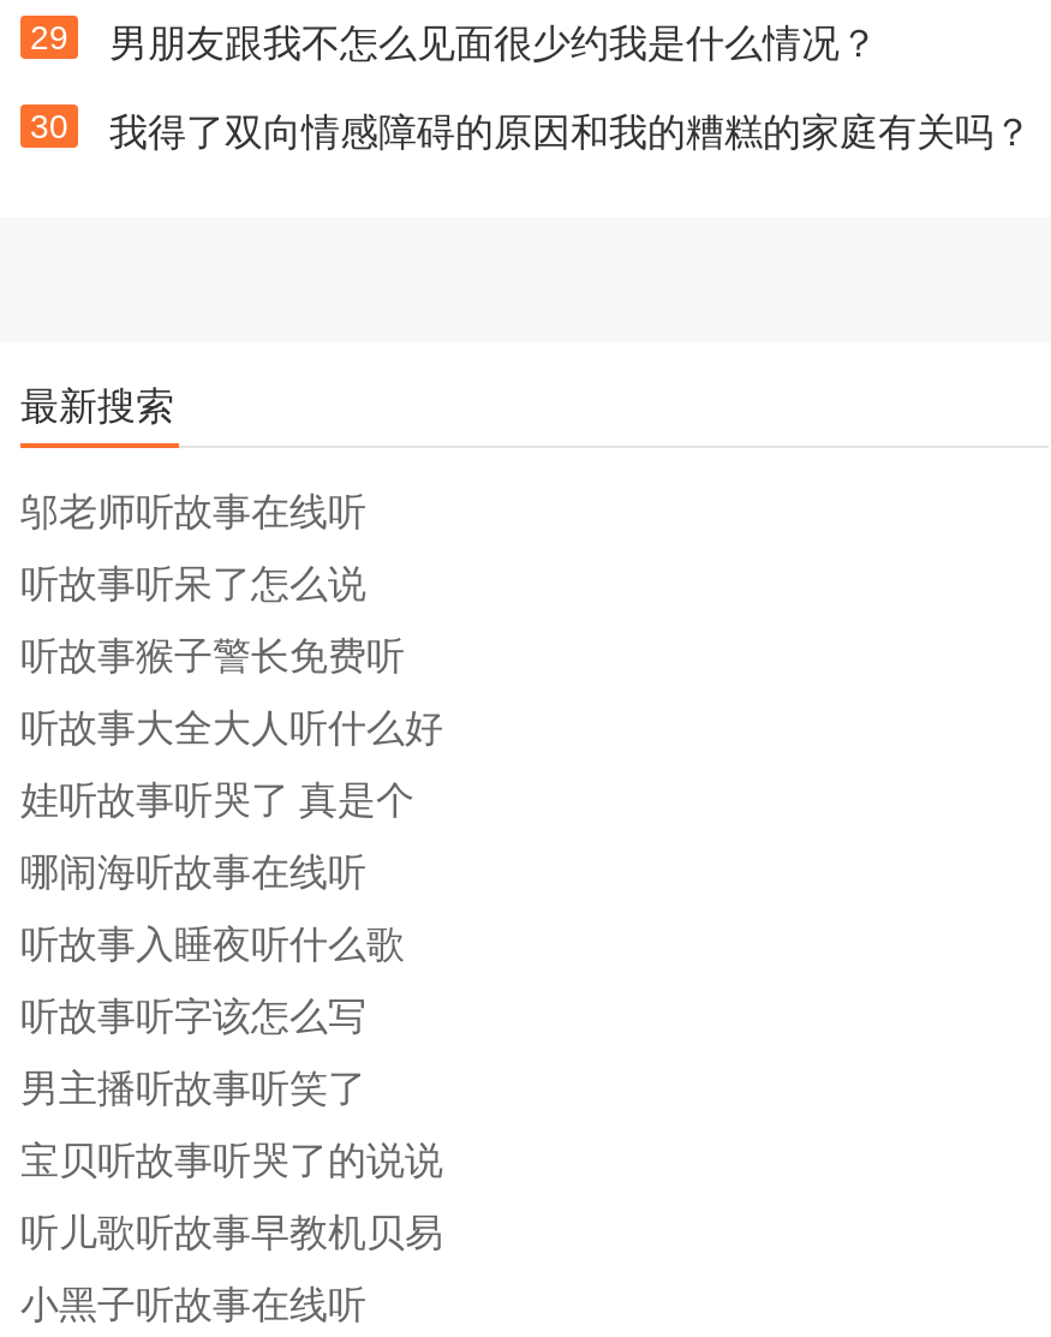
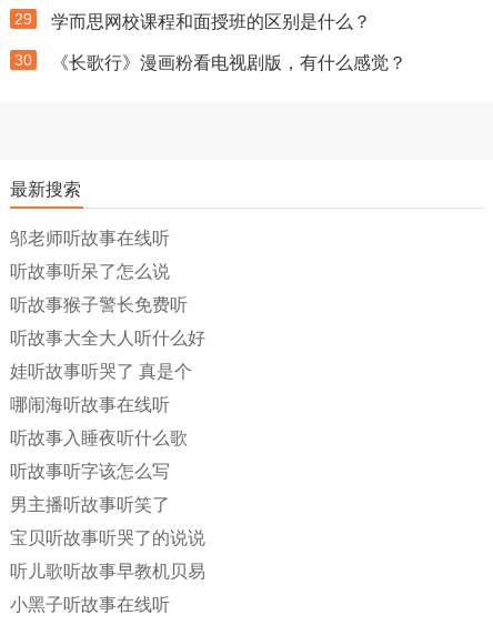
[109,23,878,64] 男朋友跟我不怎么见面很少约我是什么情况？ -> [51,12,371,31] 学而思网校课程和面授班的区别是什么？
[109,112,1032,153] 我得了双向情感障碍的原因和我的糟糕的家庭有关吗？ -> [51,53,406,72] 《长歌行》漫画粉看电视剧版，有什么感觉？

